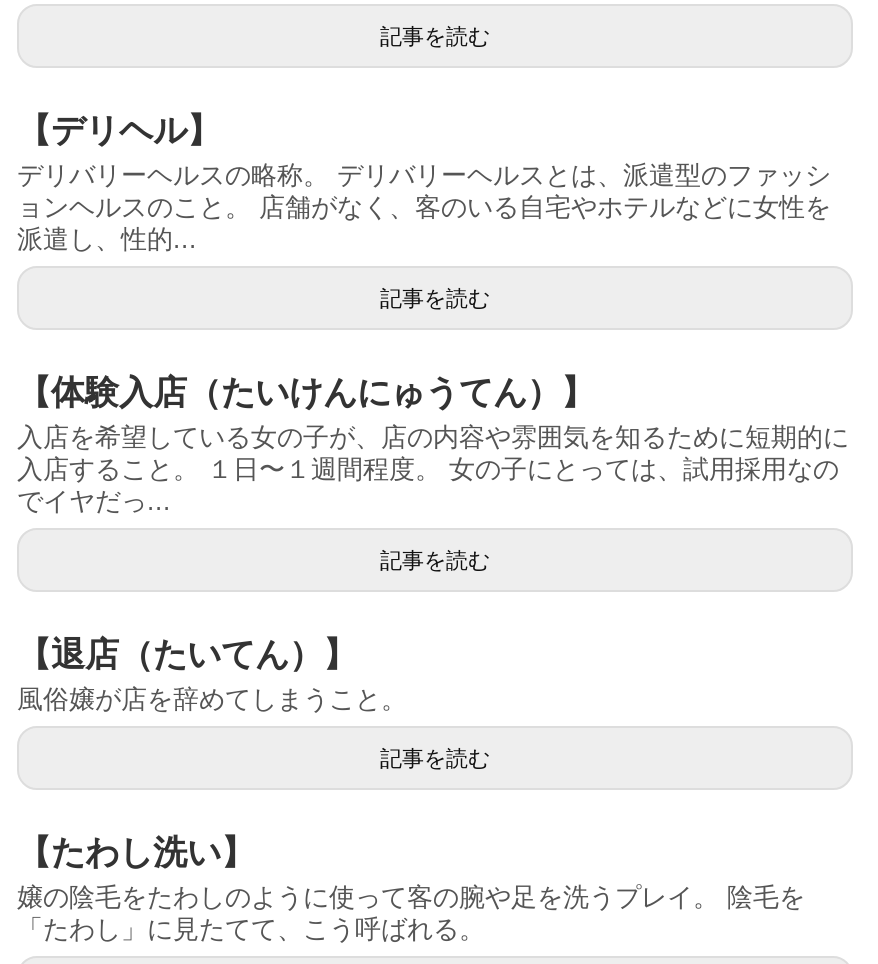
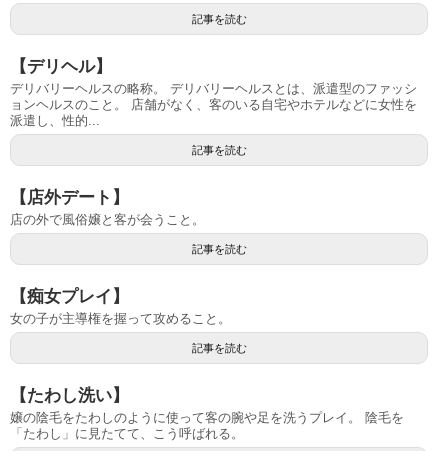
[17,374,849,516] 【体験入店（たいけんにゅうてん）】 | 入店を希望している女の子が、店の内容や雰囲気を知るために短期的に | 入店すること。 １日〜１週間程度。 女の子にとっては、試用採用なの | でイヤだっ... -> [10,188,205,227] 【店外デート】 | 店の外で風俗嬢と客が会うこと。
[17,636,407,714] 【退店（たいてん）】 | 風俗嬢が店を辞めてしまうこと。 -> [10,287,231,326] 【痴女プレイ】 | 女の子が主導権を握って攻めること。

